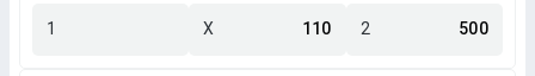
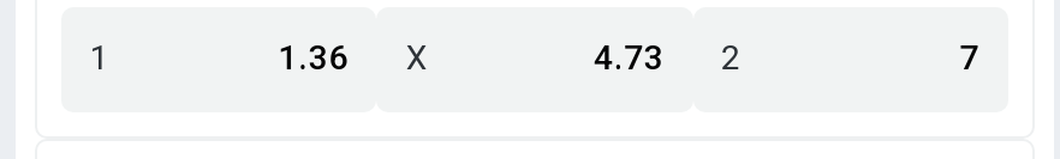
[302,19,370,38] 110 2 -> [594,38,741,77] 4.73 2
[459,19,488,38] 500 -> [960,38,979,77] 7
none -> [278,38,348,77] 1.36

